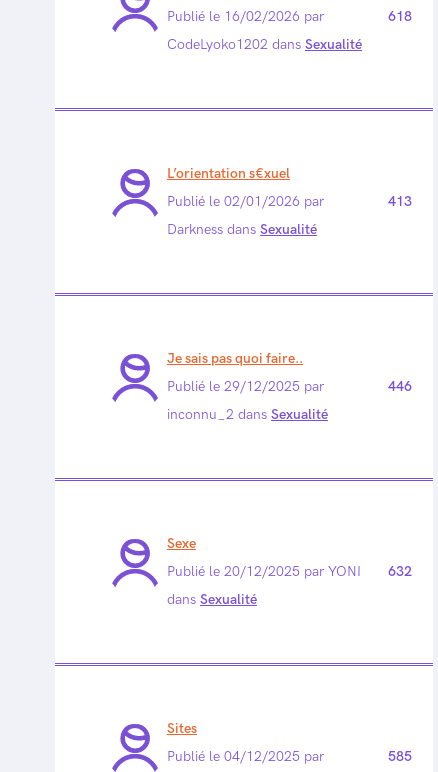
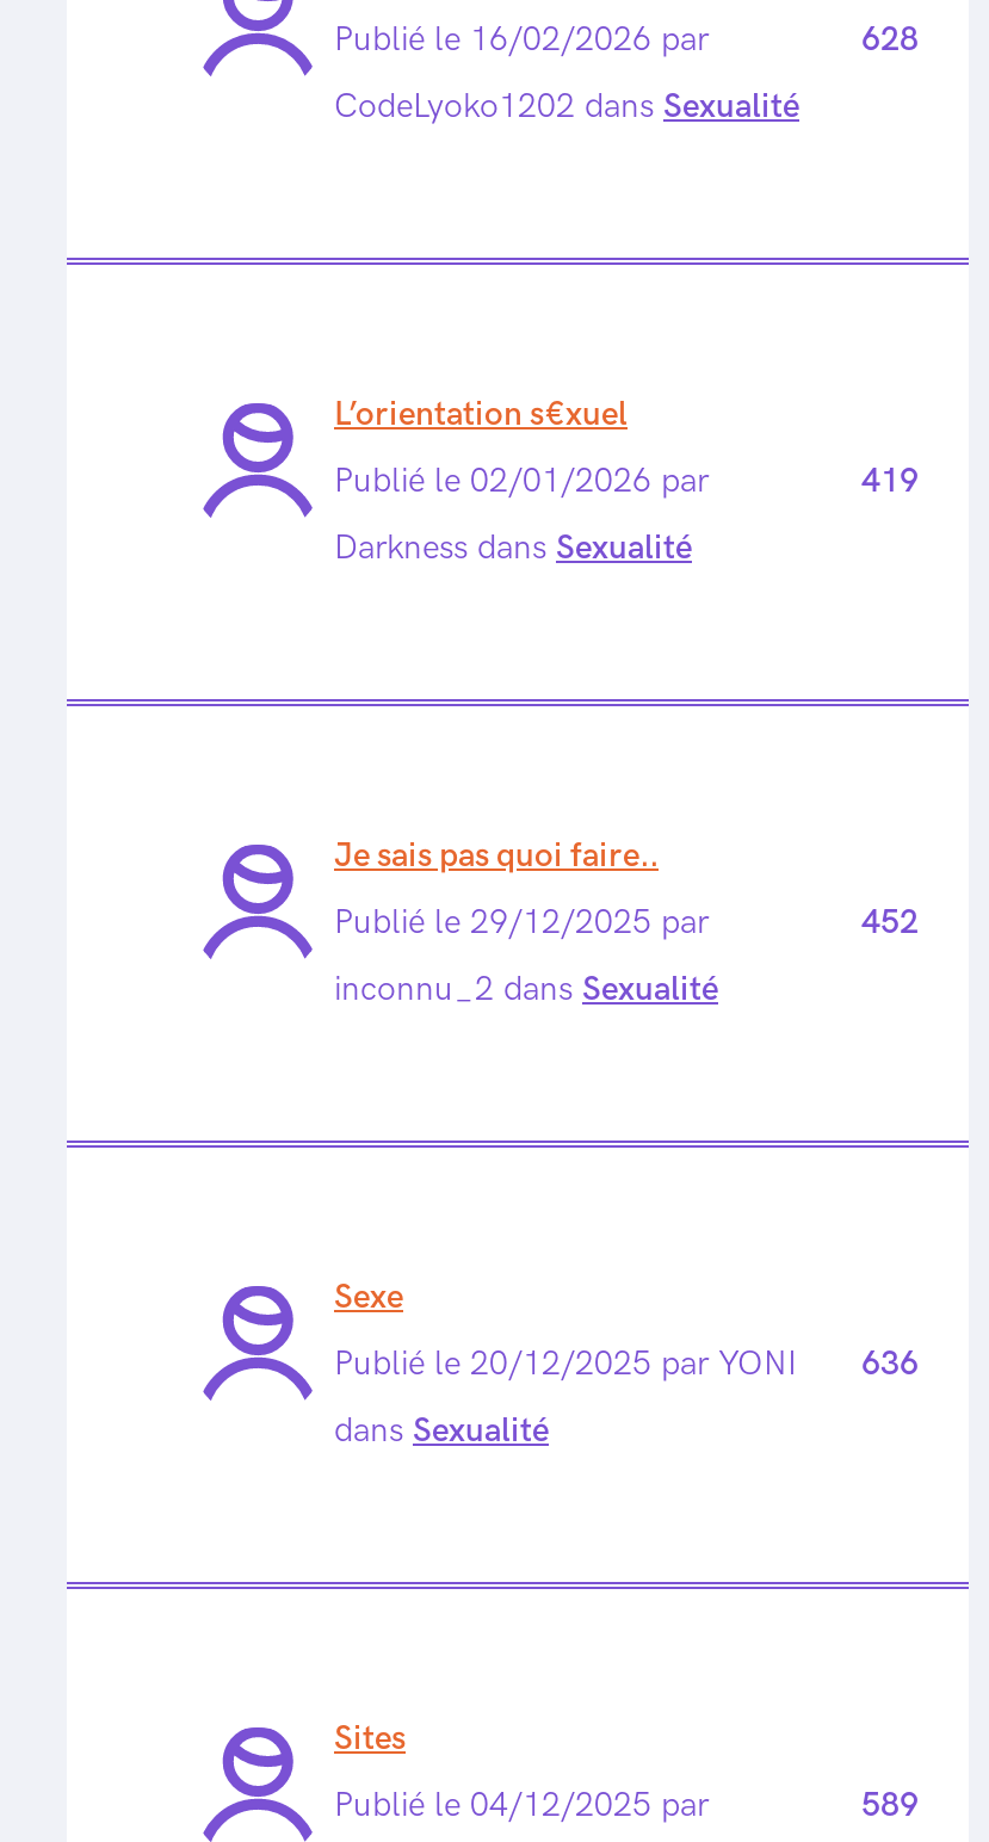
[388,8,412,25] 618 -> [861,19,919,60] 628
[388,193,412,210] 413 -> [861,460,919,501] 419
[388,378,412,395] 446 -> [861,902,919,942] 452
[167,563,412,580] Publié le 20/12/2025 par YONI 632 -> [334,1343,919,1384] Publié le 20/12/2025 par YONI 636
[388,748,412,765] 585 -> [861,1785,919,1825] 589

